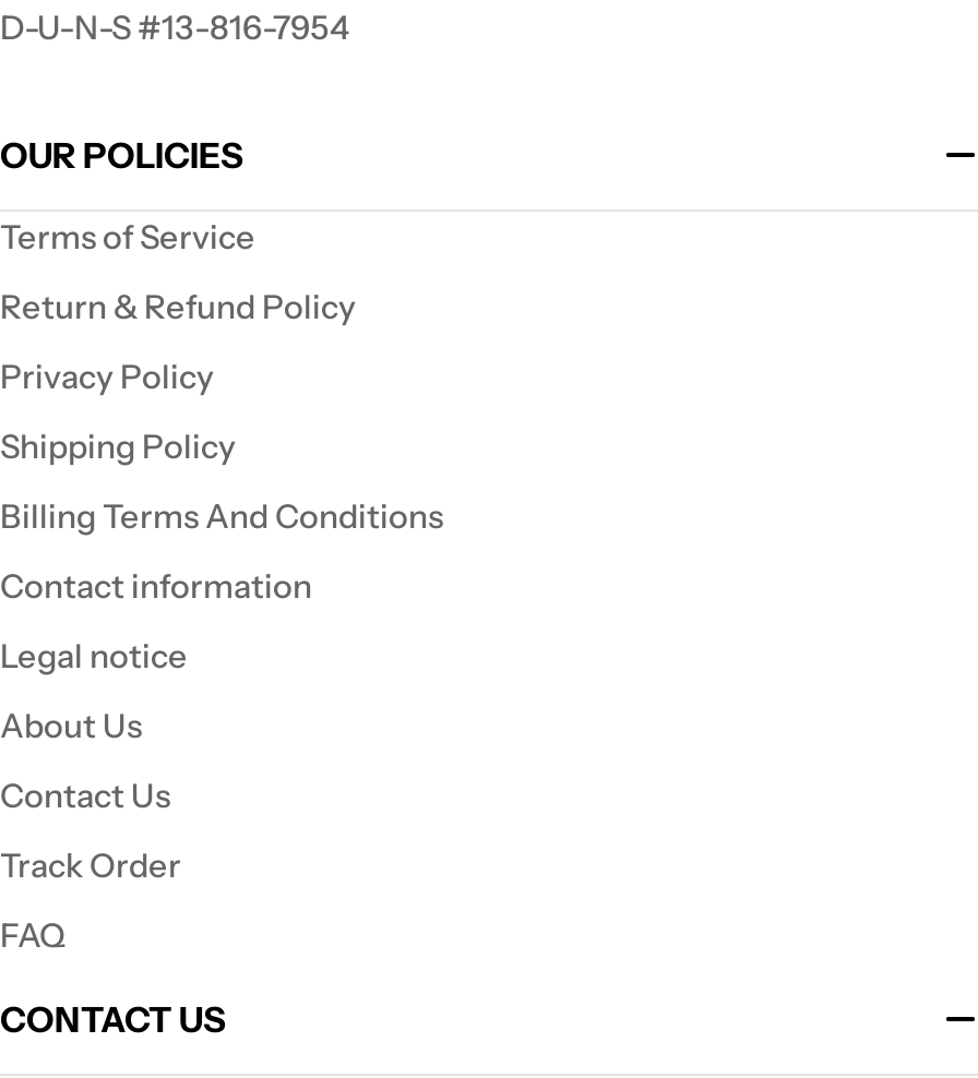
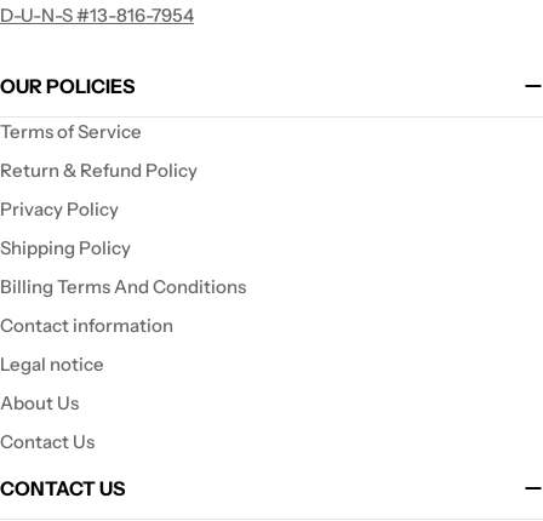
[0,845,181,956] Track Order | FAQ -> none

